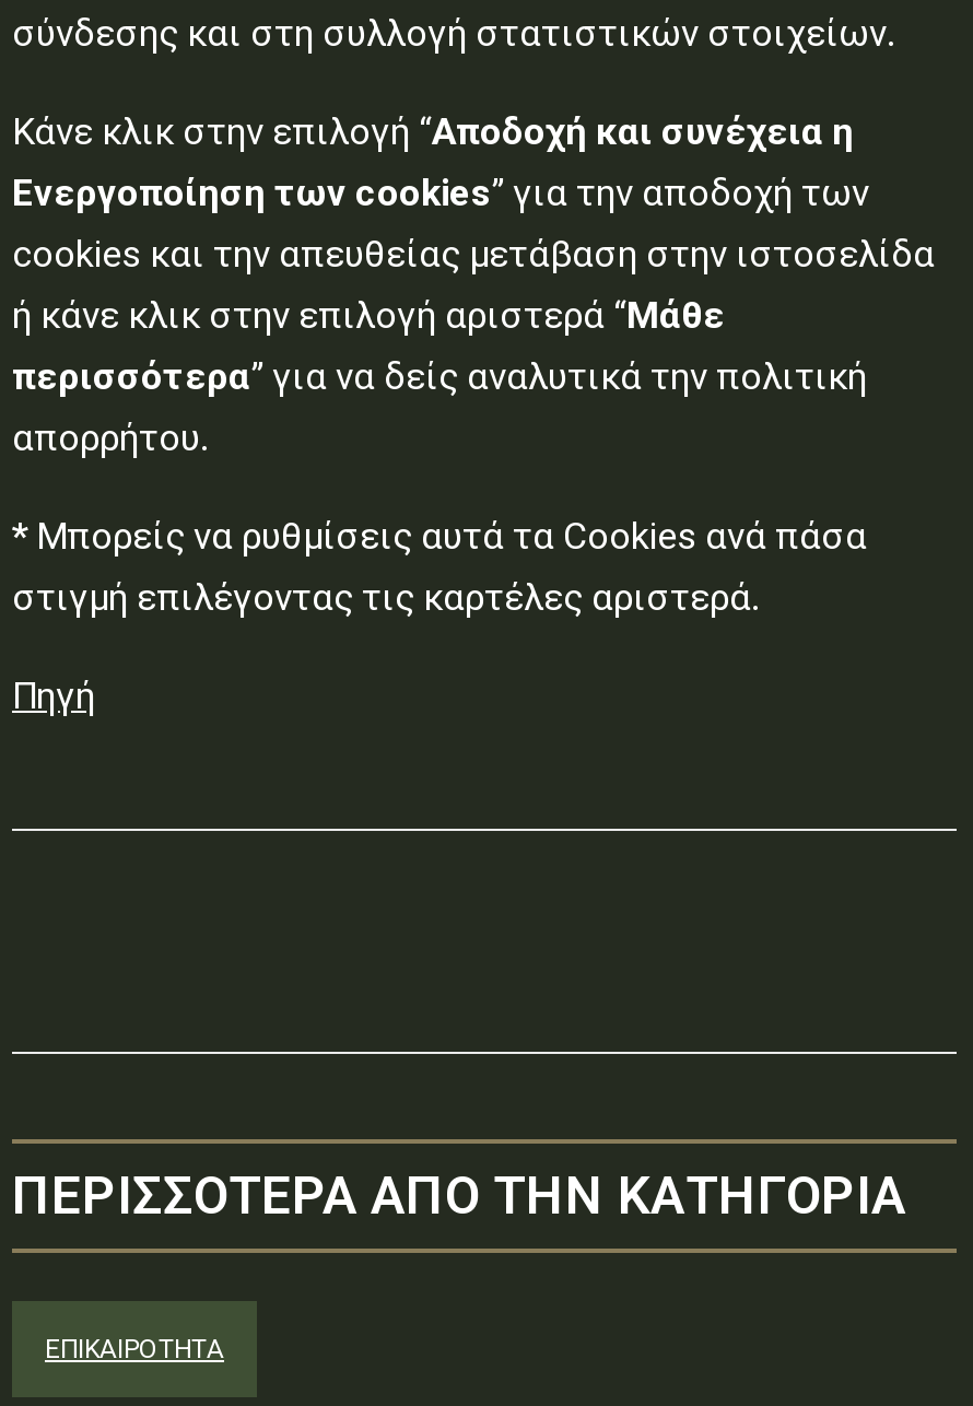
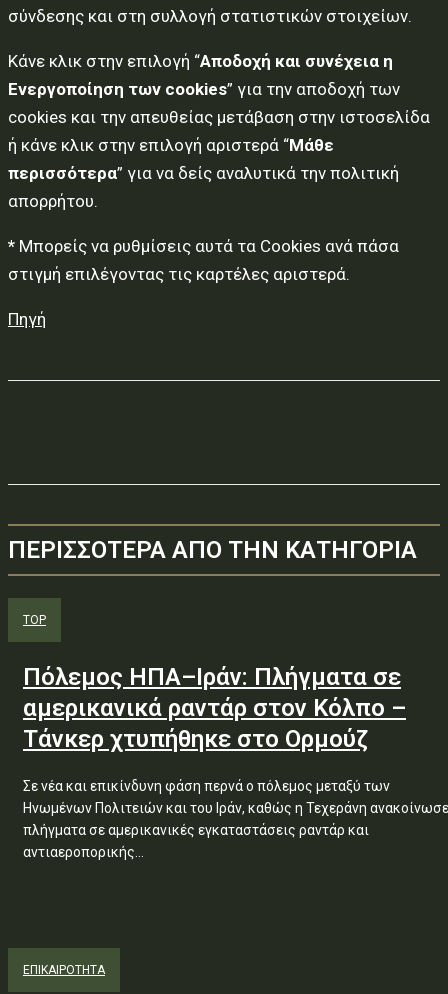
none -> [23,613,448,860] TOP | Πόλεμος ΗΠΑ–Ιράν: Πλήγματα σε | αμερικανικά ραντάρ στον Κόλπο – | Τάνκερ χτυπήθηκε στο Ορμούζ | Σε νέα και επικίνδυνη φάση περνά ο πόλεμος μεταξύ των | Ηνωμένων Πολιτειών και του Ιράν, καθώς η Τεχεράνη ανακοίνωσε | πλήγματα σε αμερικανικές εγκαταστάσεις ραντάρ και | αντιαεροπορικής...

